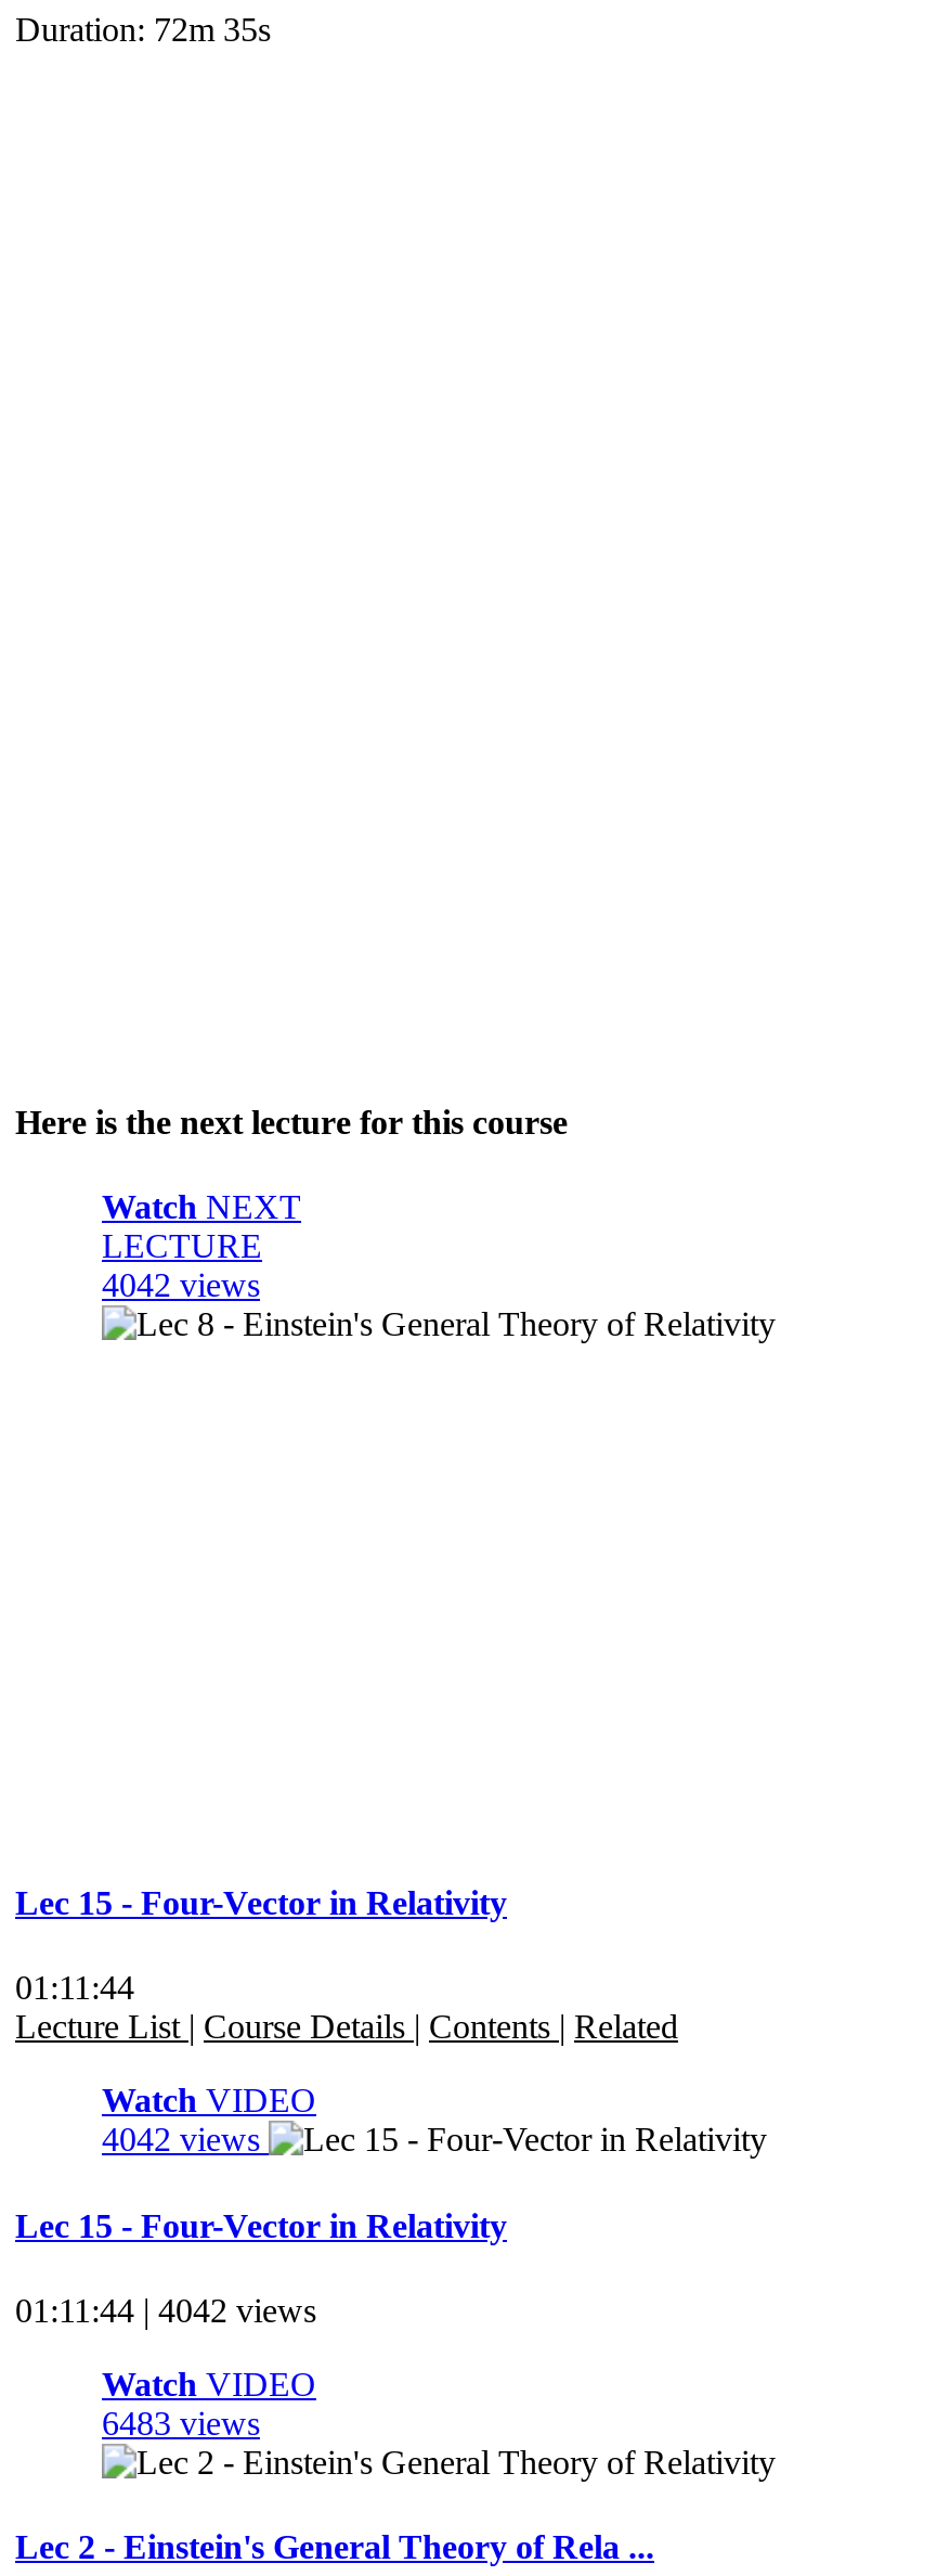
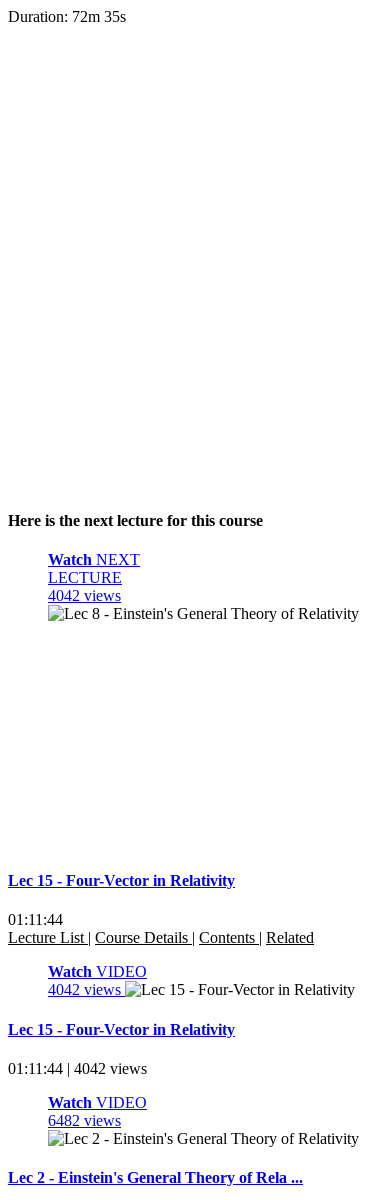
[102,2404,260,2441] 6483 views -> [48,1112,121,1129] 6482 views

